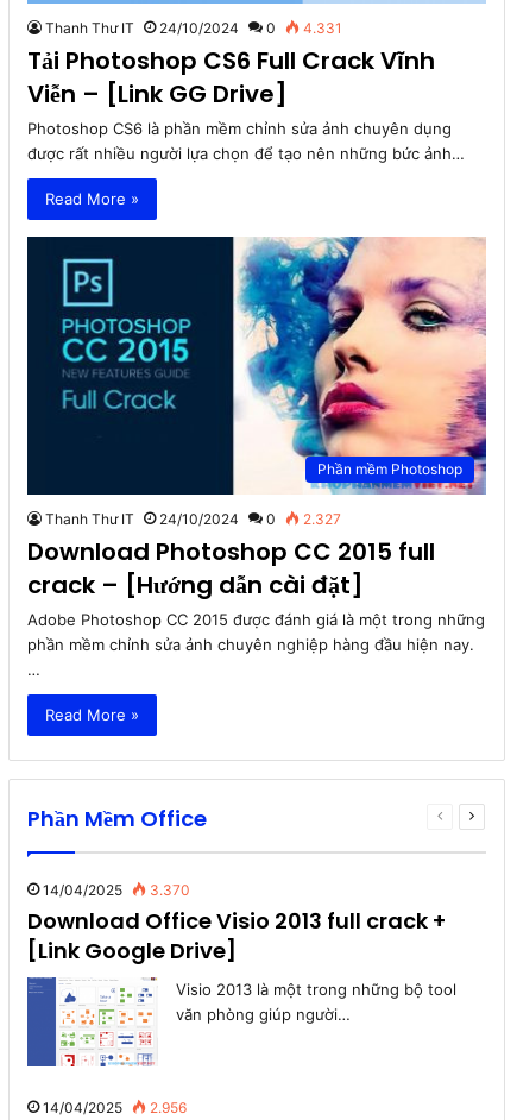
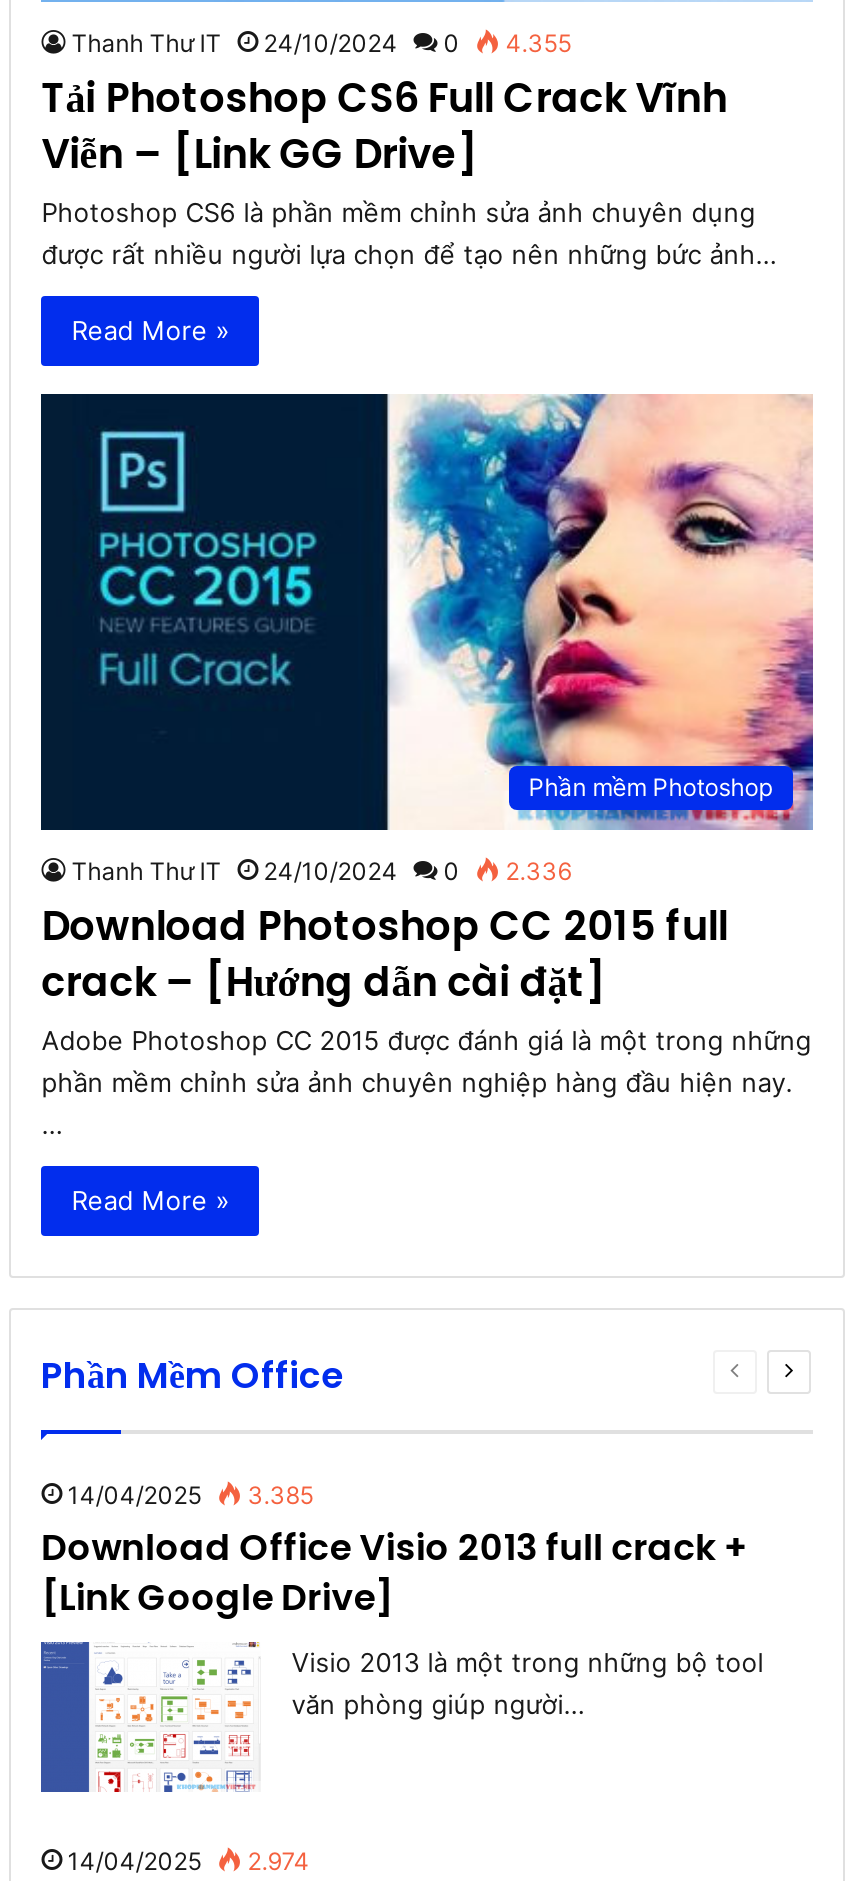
[46,19,343,37] Thanh Thư IT 24/10/2024 0 4.331 -> [72,29,572,59] Thanh Thư IT 24/10/2024 0 4.355
[46,510,341,528] Thanh Thư IT 24/10/2024 0 2.327 -> [72,856,572,886] Thanh Thư IT 24/10/2024 0 2.336
[43,881,191,899] 14/04/2025 3.370 -> [68,1480,314,1510] 14/04/2025 3.385
[43,1099,187,1117] 14/04/2025 2.956 -> [68,1846,310,1876] 14/04/2025 2.974

